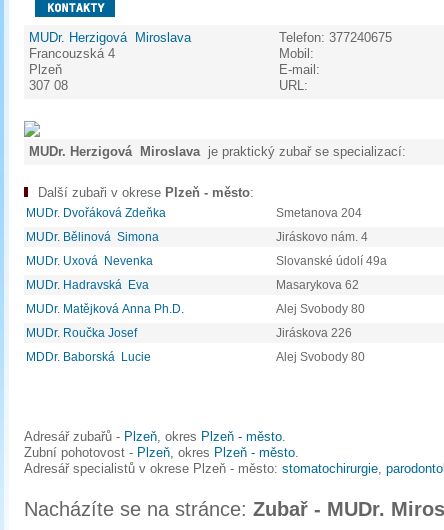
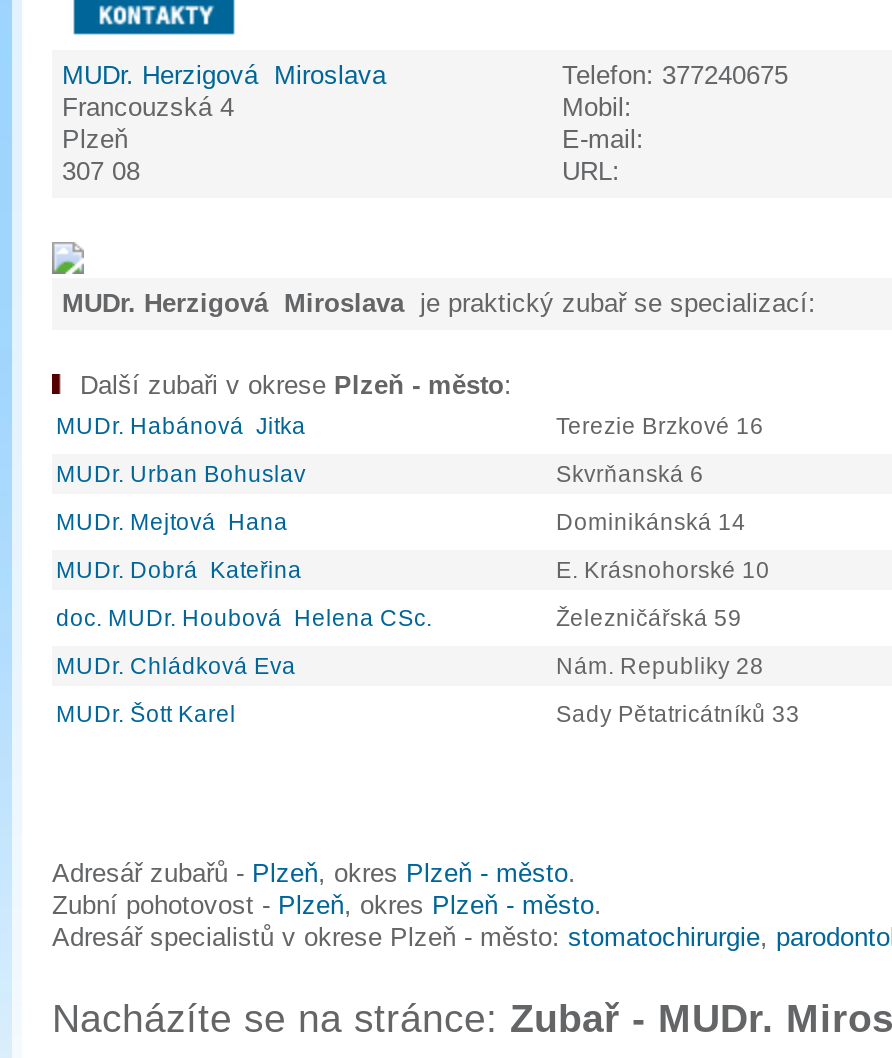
[26,207,362,219] MUDr. Dvořáková Zdeňka | Smetanova 204 -> [56,414,764,438] MUDr. Habánová Jitka | Terezie Brzkové 16
[26,231,368,243] MUDr. Bělinová Simona | Jiráskovo nám. 4 -> [56,462,704,486] MUDr. Urban Bohuslav | Skvrňanská 6
[26,255,387,267] MUDr. Uxová Nevenka | Slovanské údolí 49a -> [56,510,746,534] MUDr. Mejtová Hana | Dominikánská 14
[26,279,359,291] MUDr. Hadravská Eva | Masarykova 62 -> [56,558,770,582] MUDr. Dobrá Kateřina | E. Krásnohorské 10
[26,303,365,315] MUDr. Matějková Anna Ph.D. | Alej Svobody 80 -> [56,606,742,630] doc. MUDr. Houbová Helena CSc. | Železničářská 59
[26,327,352,339] MUDr. Roučka Josef | Jiráskova 226 -> [56,654,764,678] MUDr. Chládková Eva | Nám. Republiky 28
[26,351,365,363] MDDr. Baborská Lucie | Alej Svobody 80 -> [56,702,800,726] MUDr. Šott Karel | Sady Pětatricátníků 33

